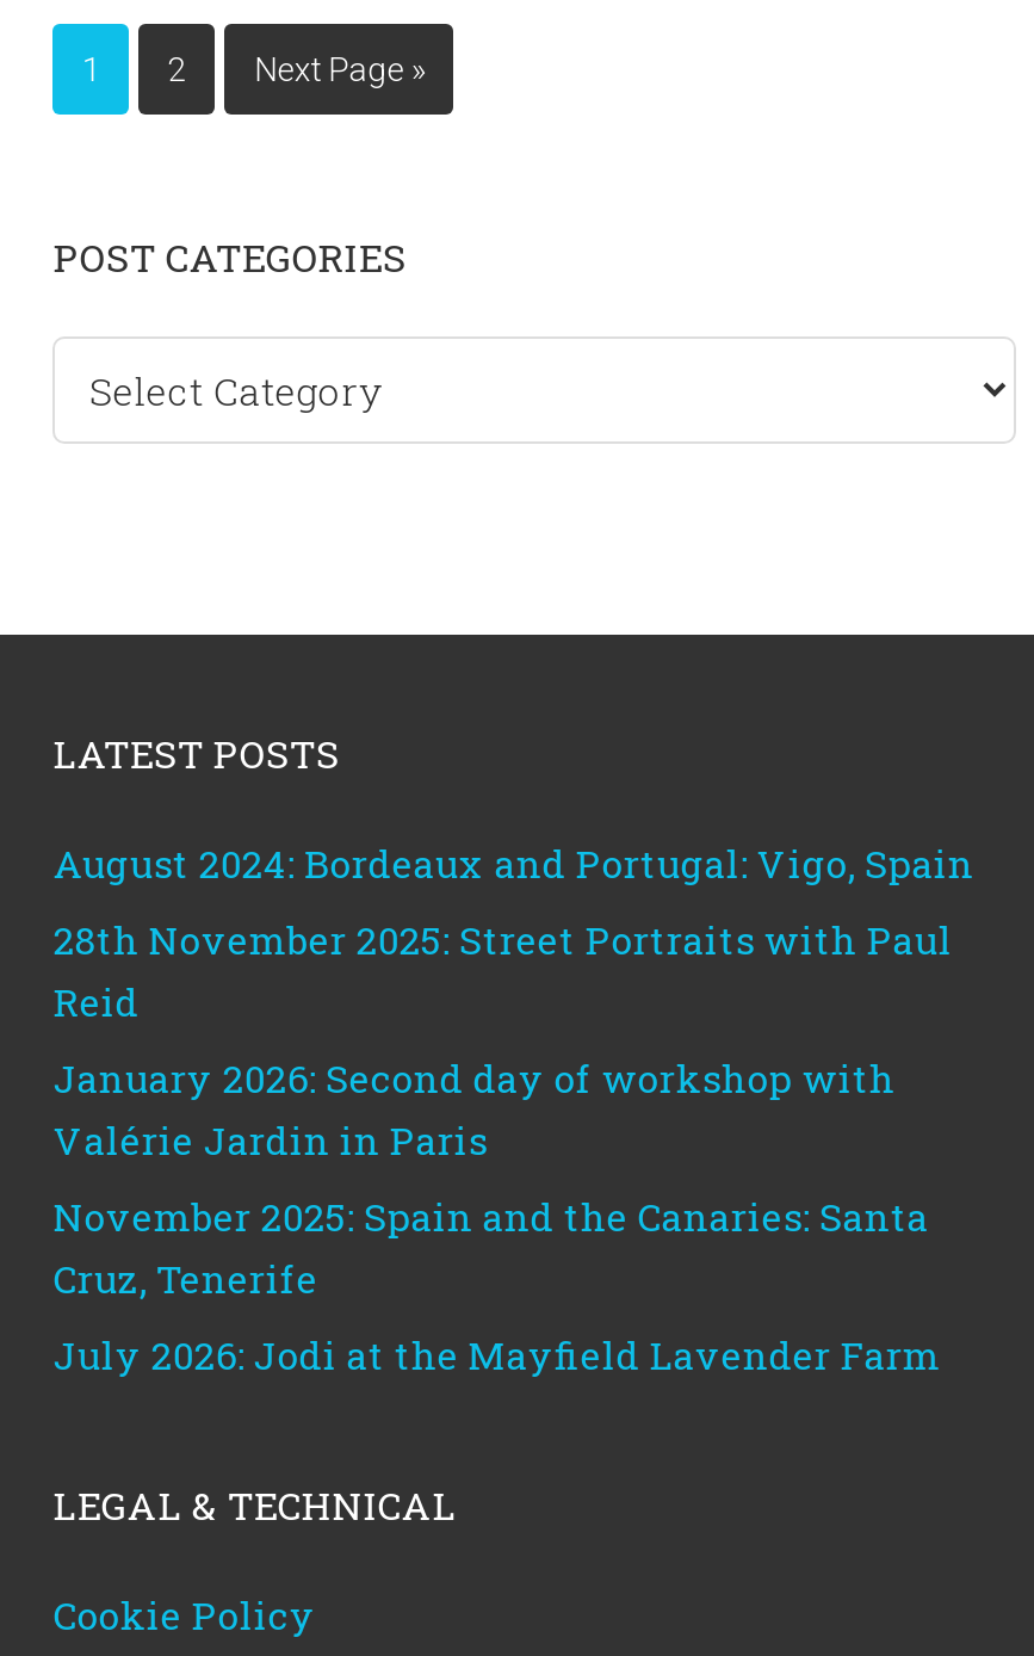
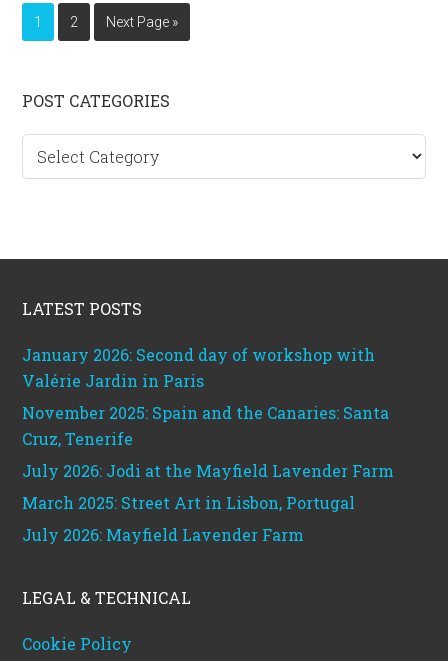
[53,838,974,1026] August 2024: Bordeaux and Portugal: Vigo, Spain | 28th November 2025: Street Portraits with Paul | Reid -> none
moved [53,1052,941,1379] -> [22,344,394,481]: January 2026: Second day of workshop with | Valérie Jardin in Paris | November 2025: Spain and the Canaries: Santa | Cruz, Tenerife | July 2026: Jodi at the Mayfield Lavender Farm
none -> [22,492,355,545] March 2025: Street Art in Lisbon, Portugal | July 2026: Mayfield Lavender Farm

